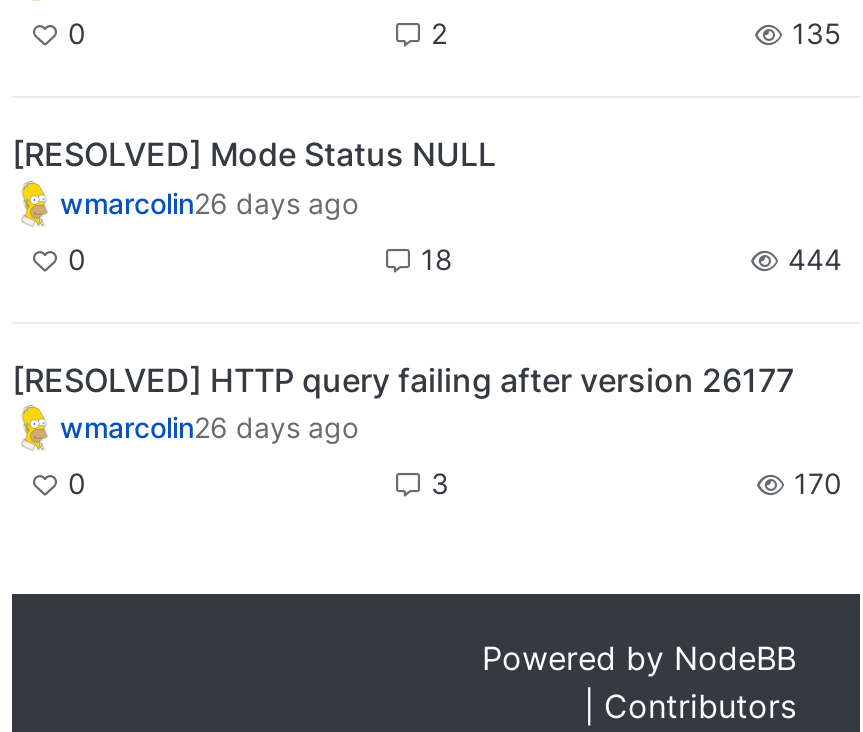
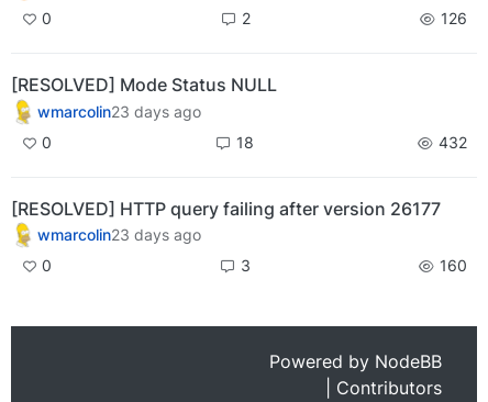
[784,17,842,51] 135 -> [436,9,467,28] 126
[60,185,358,219] wmarcolin26 days ago -> [37,102,201,120] wmarcolin23 days ago
[780,241,842,275] 444 -> [434,132,467,151] 432
[60,409,358,443] wmarcolin26 days ago -> [37,225,201,244] wmarcolin23 days ago
[786,466,842,500] 170 -> [435,256,467,274] 160

